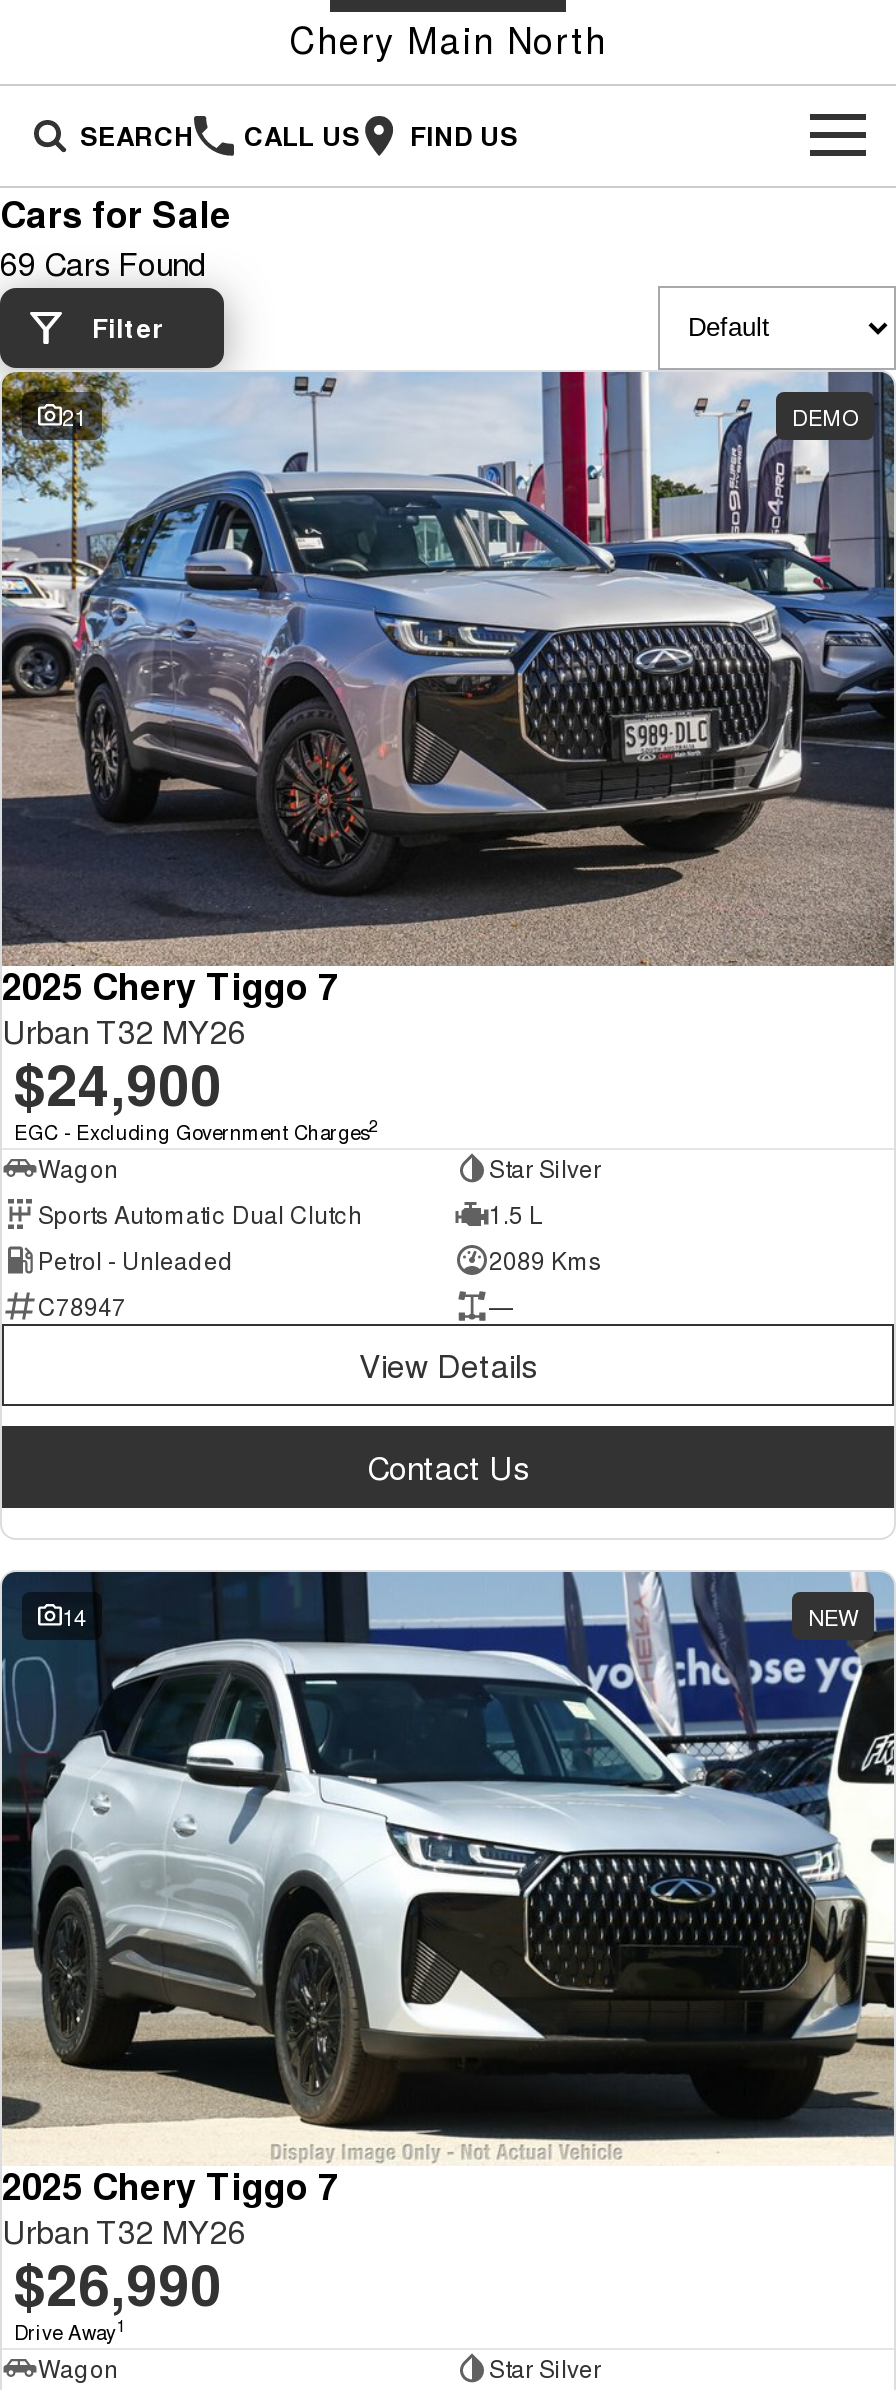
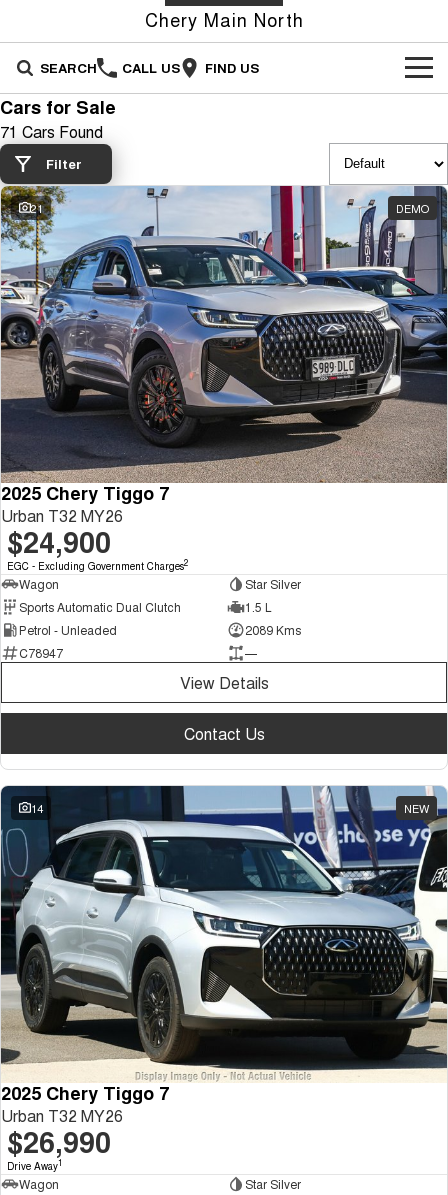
[0,240,206,286] 69 Cars Found -> [0,120,103,143] 71 Cars Found

